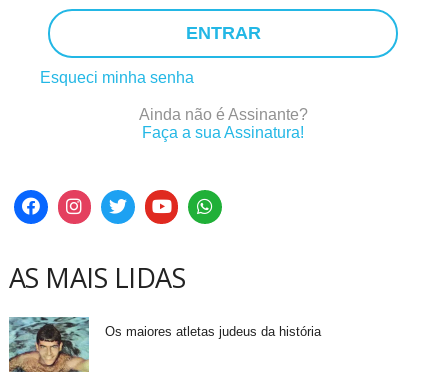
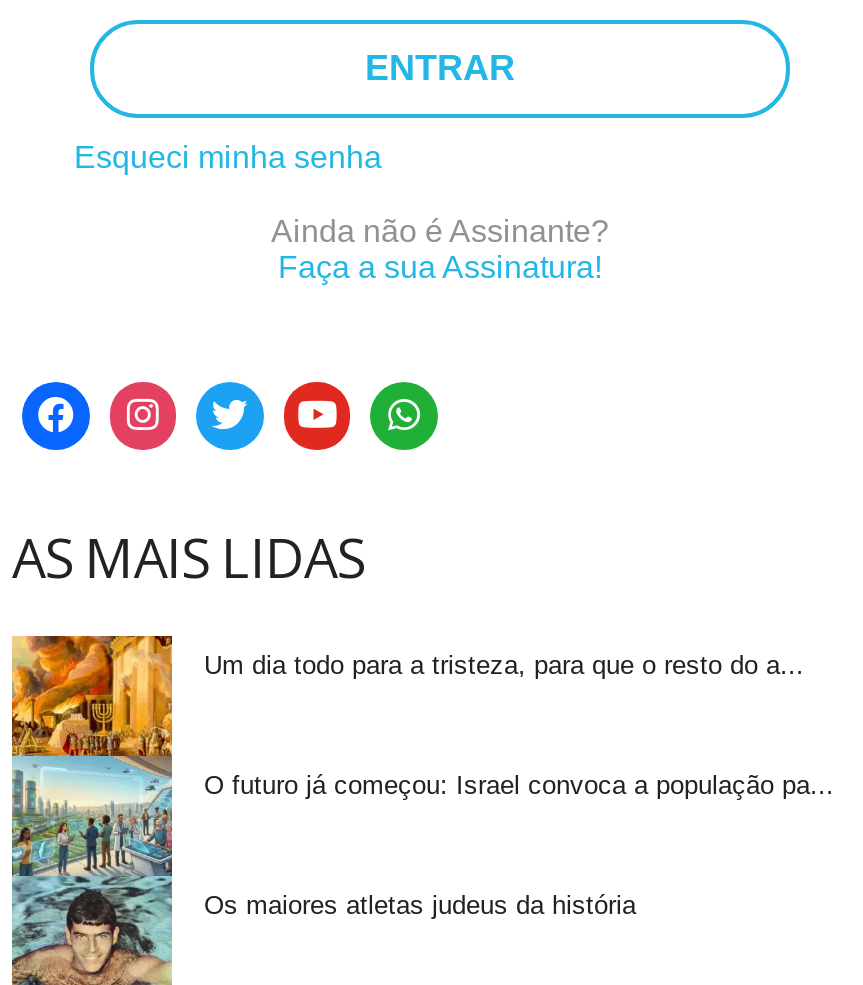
none -> [10,632,804,876] [image] | Um dia todo para a tristeza, para que o resto do a...
none -> [204,770,834,800] O futuro já começou: Israel convoca a população pa...

